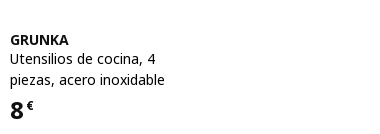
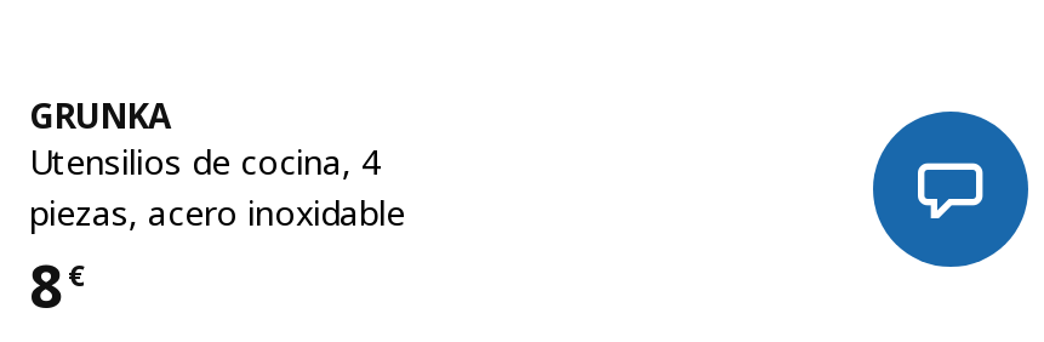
none -> [871,109,1031,269] [image]

